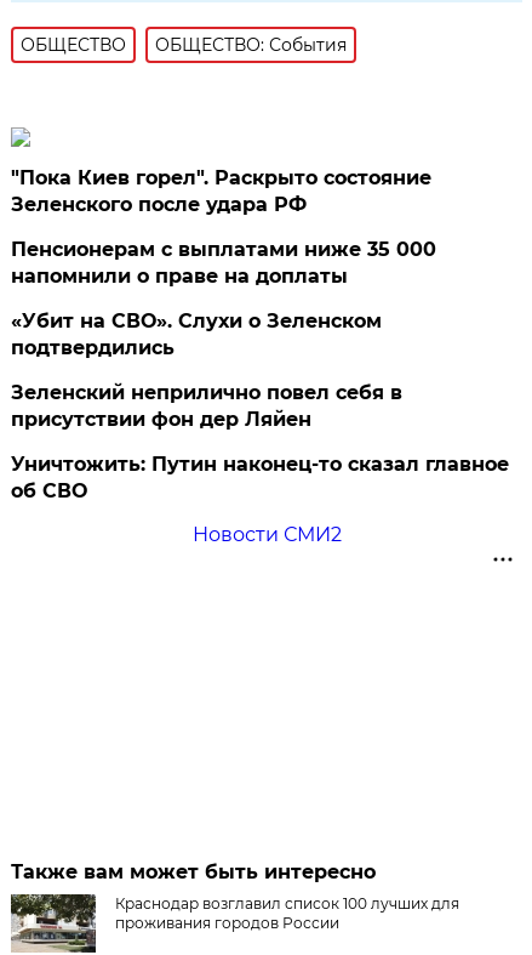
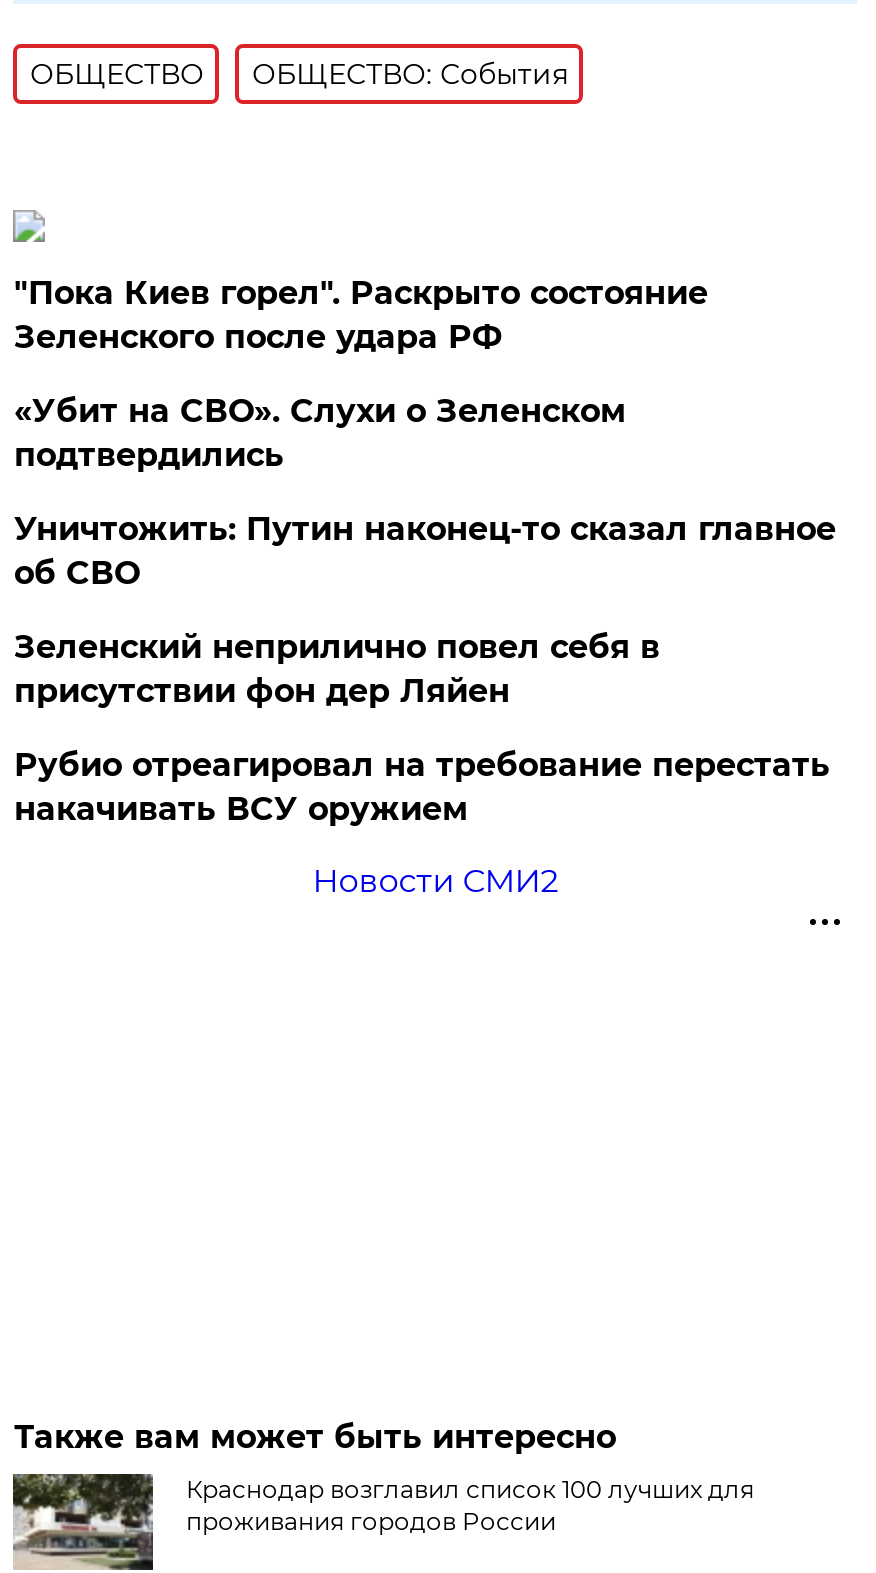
[11,238,437,288] Пенсионерам с выплатами ниже 35 000 | напомнили о праве на доплаты -> none
moved [11,309,382,359] -> [14,392,626,474]: «Убит на СВО». Слухи о Зеленском | подтвердились
none -> [14,746,830,828] Рубио отреагировал на требование перестать | накачивать ВСУ оружием
moved [11,453,509,502] -> [14,510,836,592]: Уничтожить: Путин наконец-то сказал главное | об СВО

